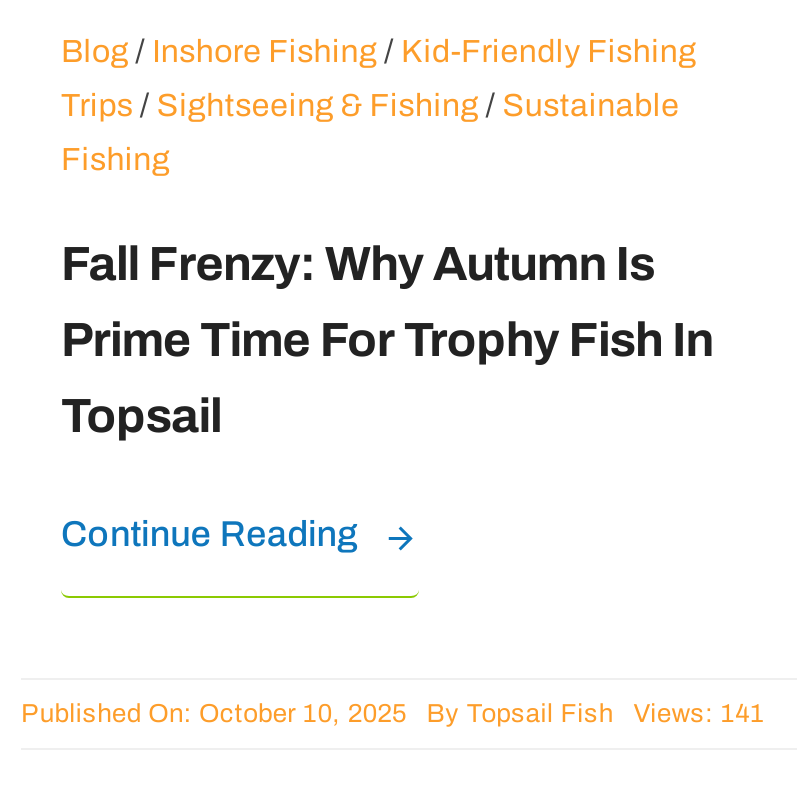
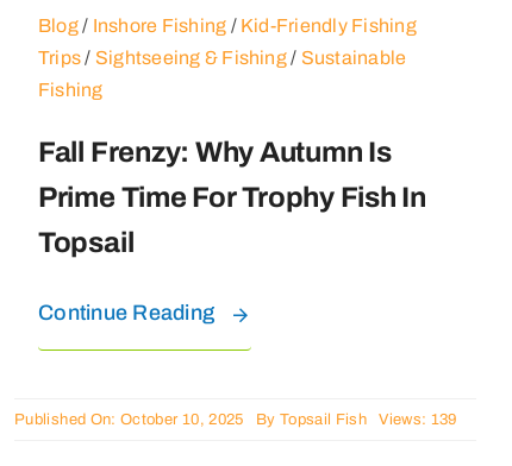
[21,700,765,728] Published On: October 10, 2025 By Topsail Fish Views: 141 -> [14,412,457,428] Published On: October 10, 2025 By Topsail Fish Views: 139

